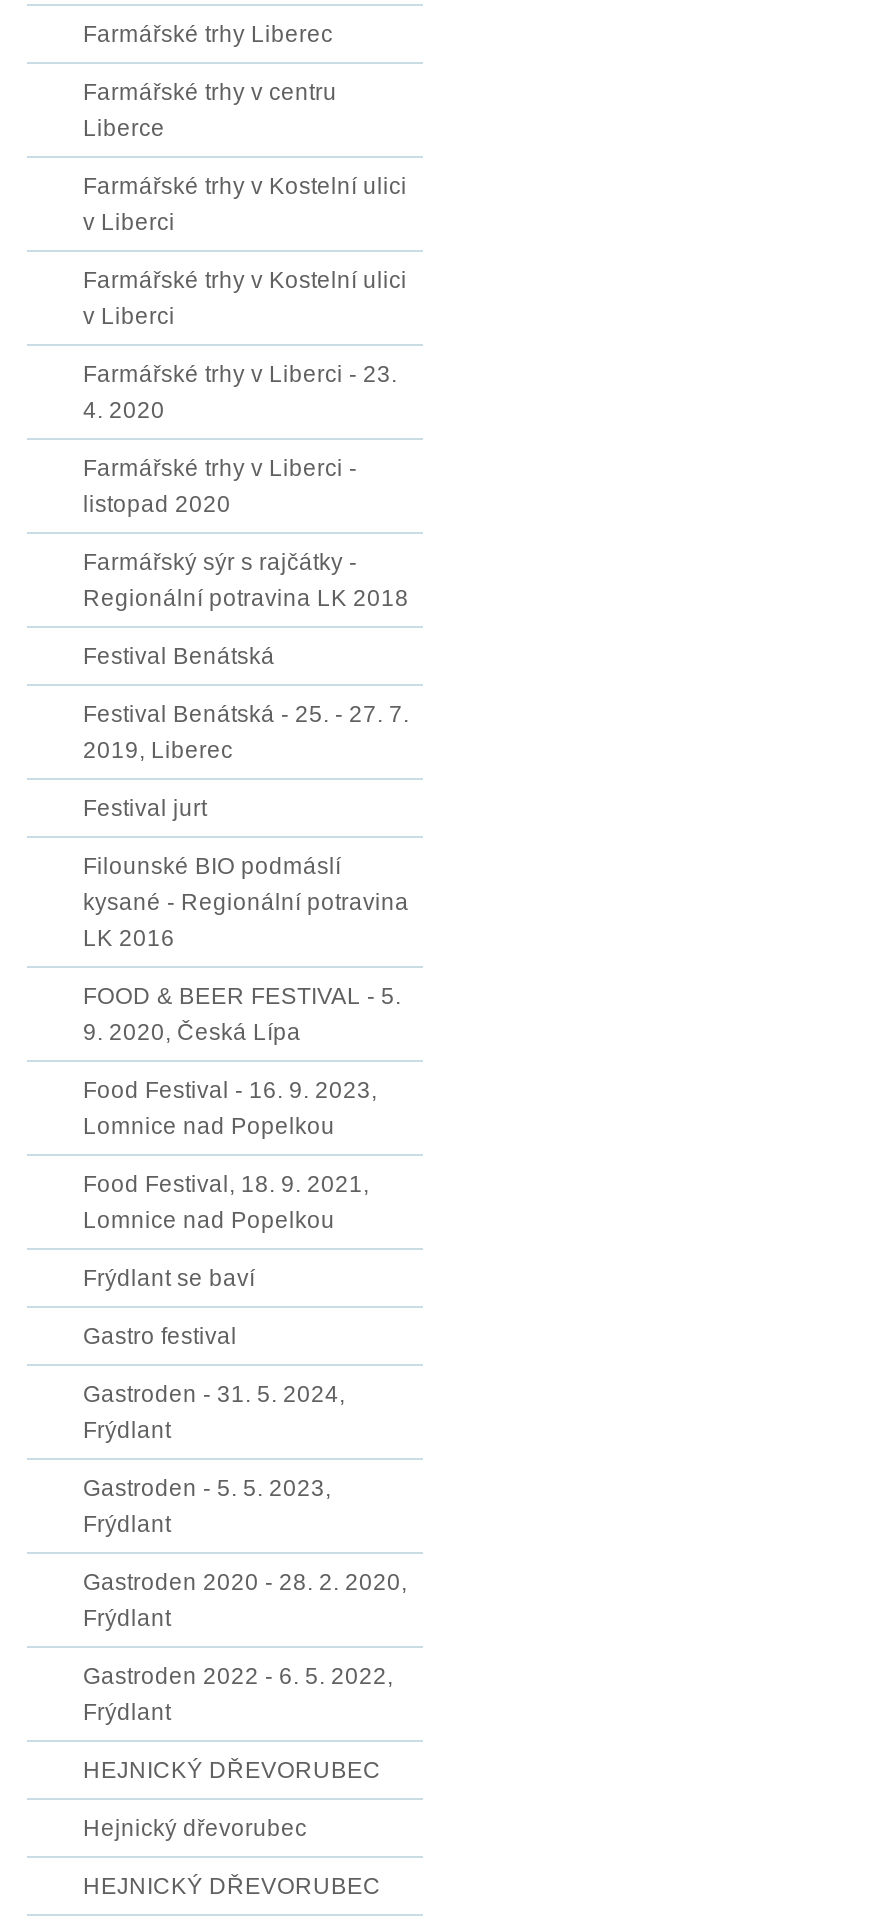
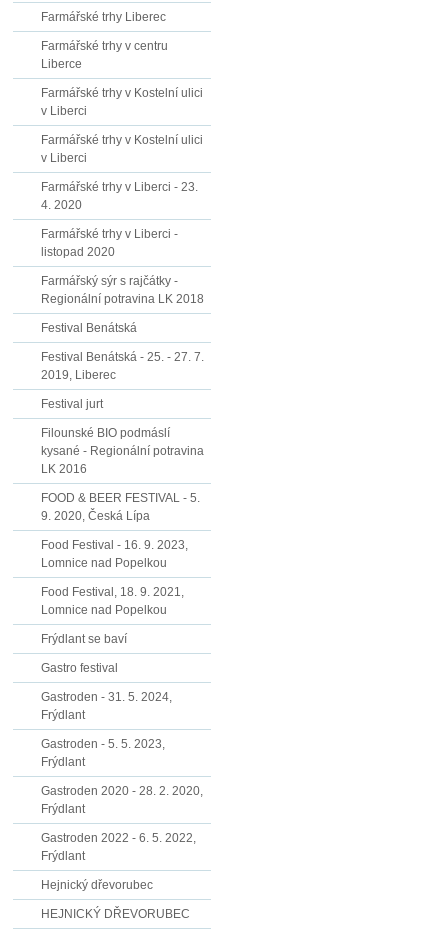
[83,1758,381,1782] HEJNICKÝ DŘEVORUBEC -> none

